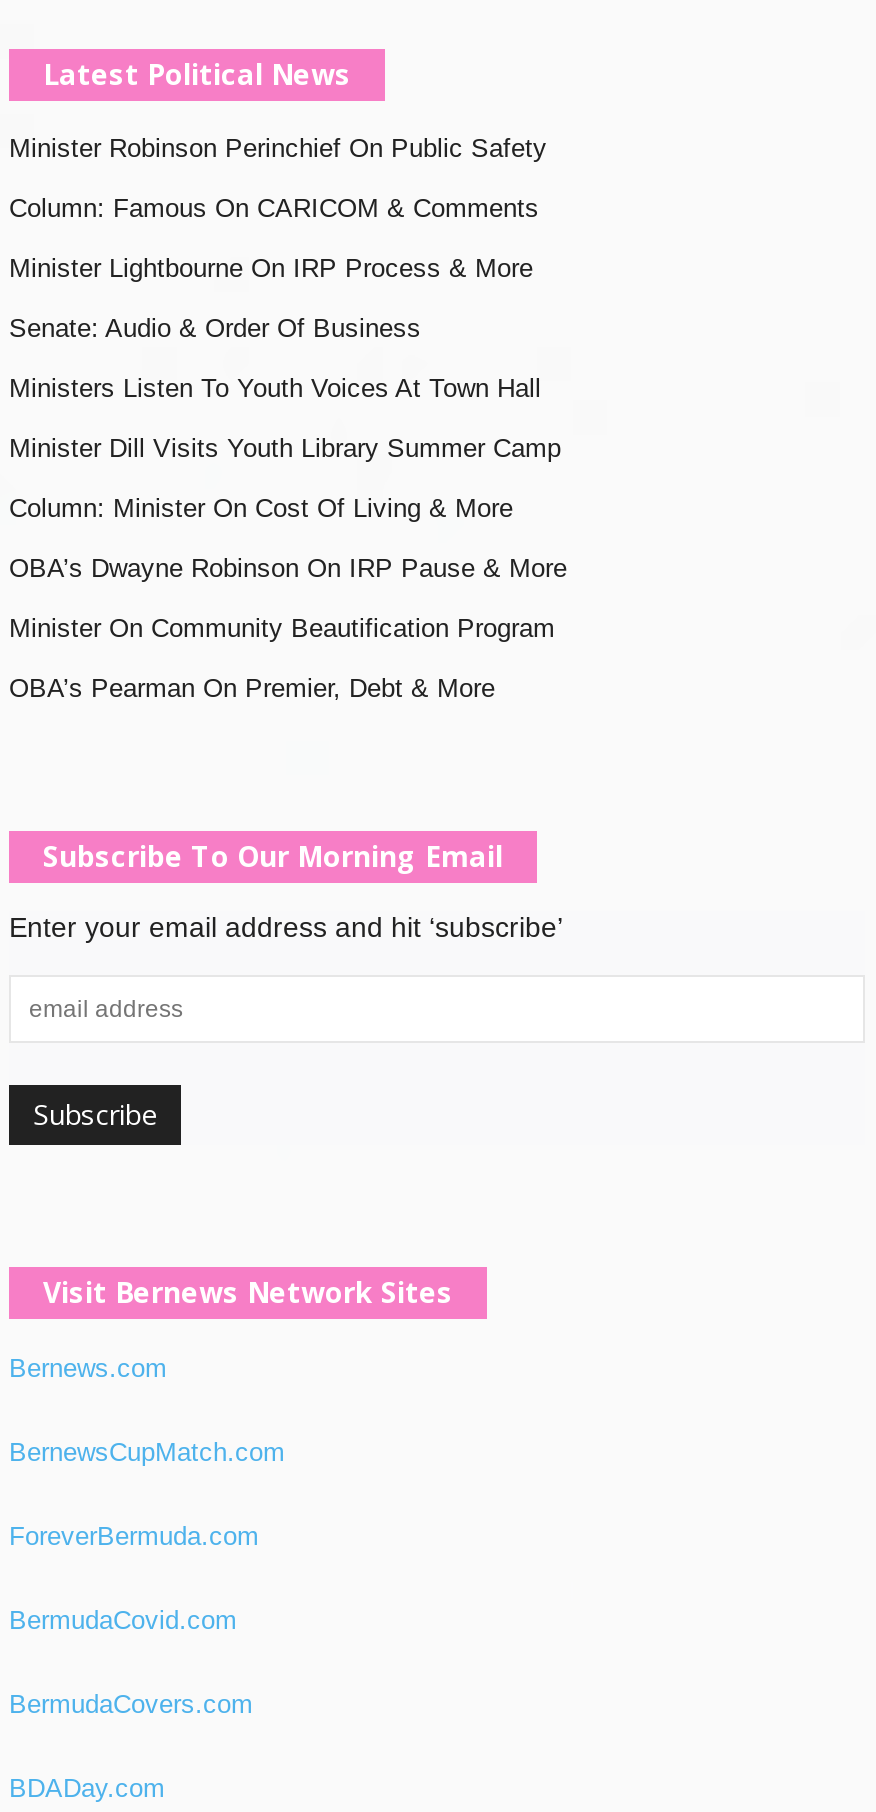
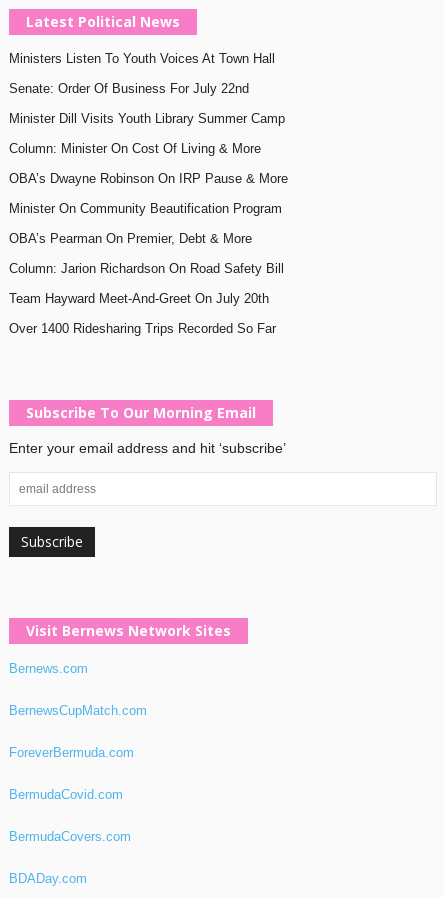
[9,133,547,343] Minister Robinson Perinchief On Public Safety | Column: Famous On CARICOM & Comments | Minister Lightbourne On IRP Process & More | Senate: Audio & Order Of Business -> none
moved [9,373,541,403] -> [9,51,275,66]: Ministers Listen To Youth Voices At Town Hall
none -> [9,81,249,96] Senate: Order Of Business For July 22nd
moved [9,433,567,703] -> [9,111,288,246]: Minister Dill Visits Youth Library Summer Camp | Column: Minister On Cost Of Living & More | OBA’s Dwayne Robinson On IRP Pause & More | Minister On Community Beautification Program | OBA’s Pearman On Premier, Debt & More
none -> [9,261,284,336] Column: Jarion Richardson On Road Safety Bill | Team Hayward Meet-And-Greet On July 20th | Over 1400 Ridesharing Trips Recorded So Far

